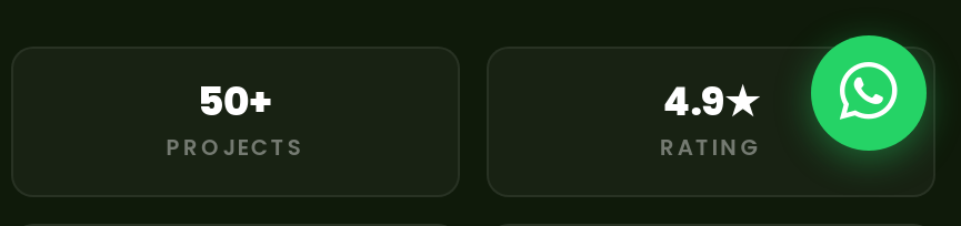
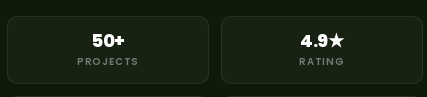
[807,33,931,164] [image] -> none

